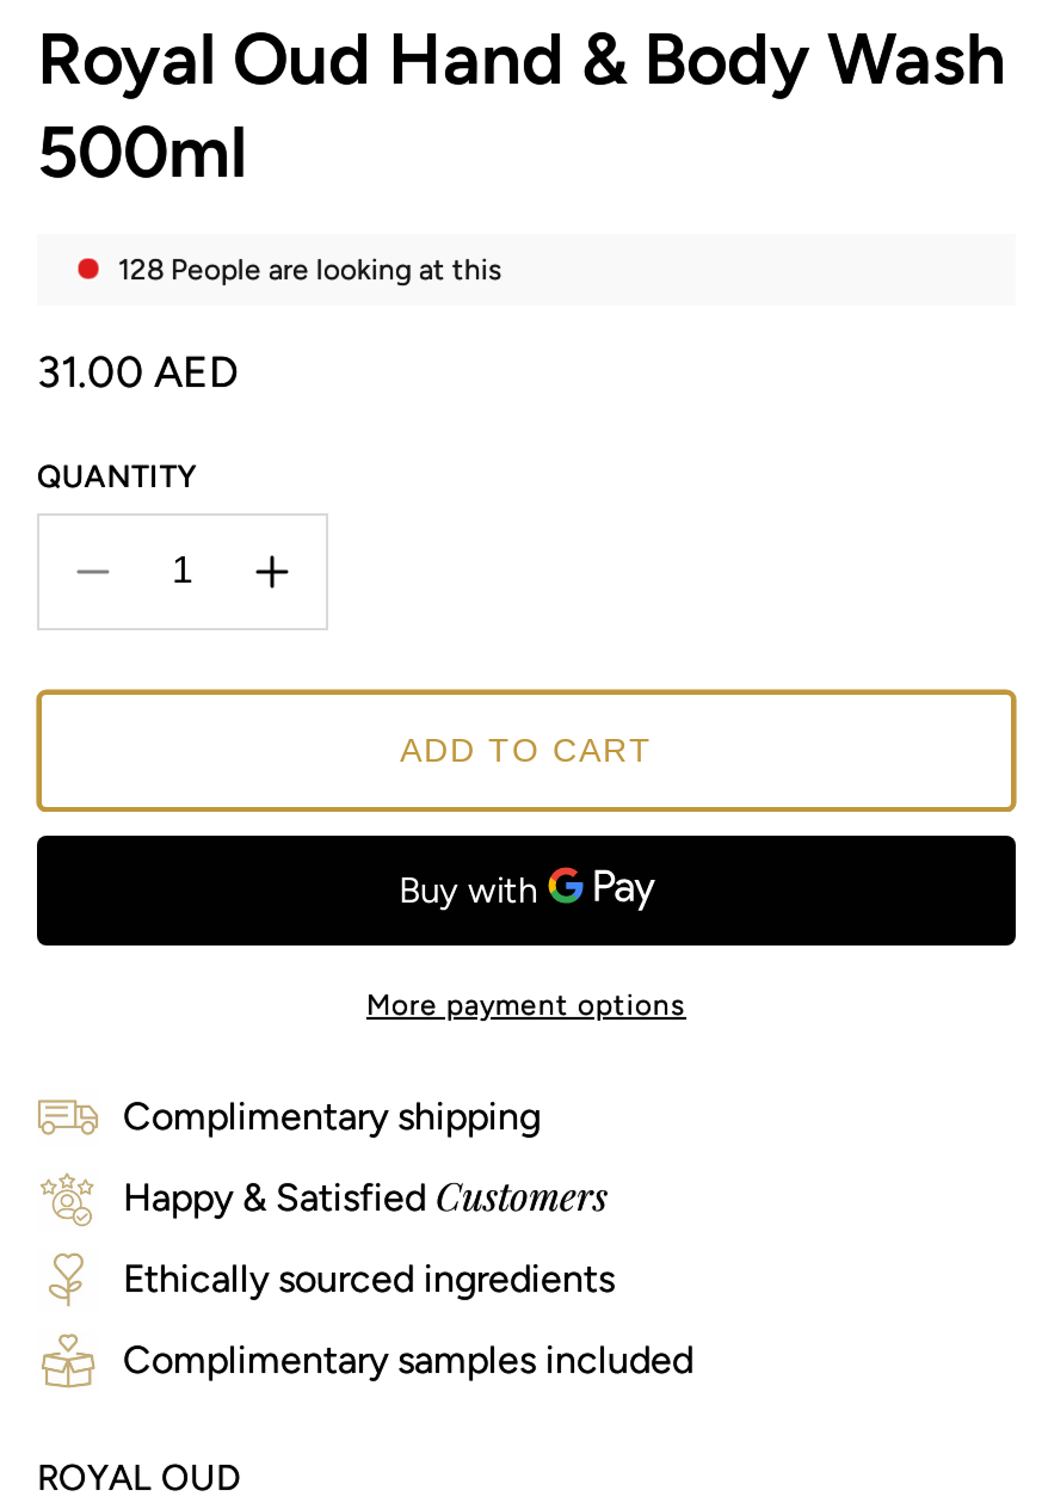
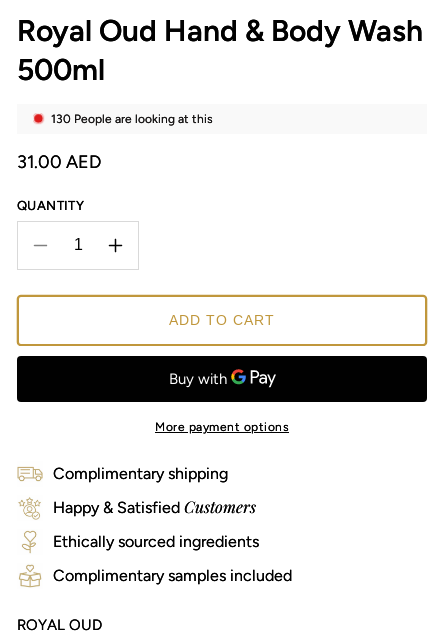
[118,252,502,286] 128 People are looking at this -> [51,112,213,126] 130 People are looking at this

